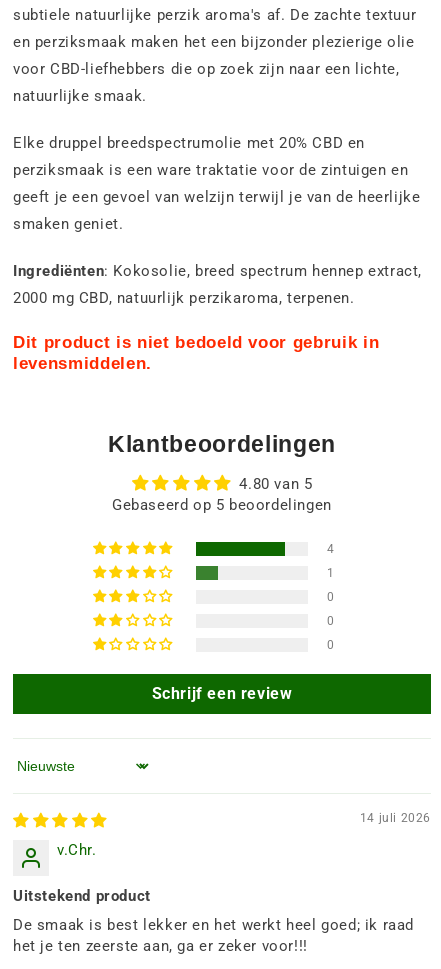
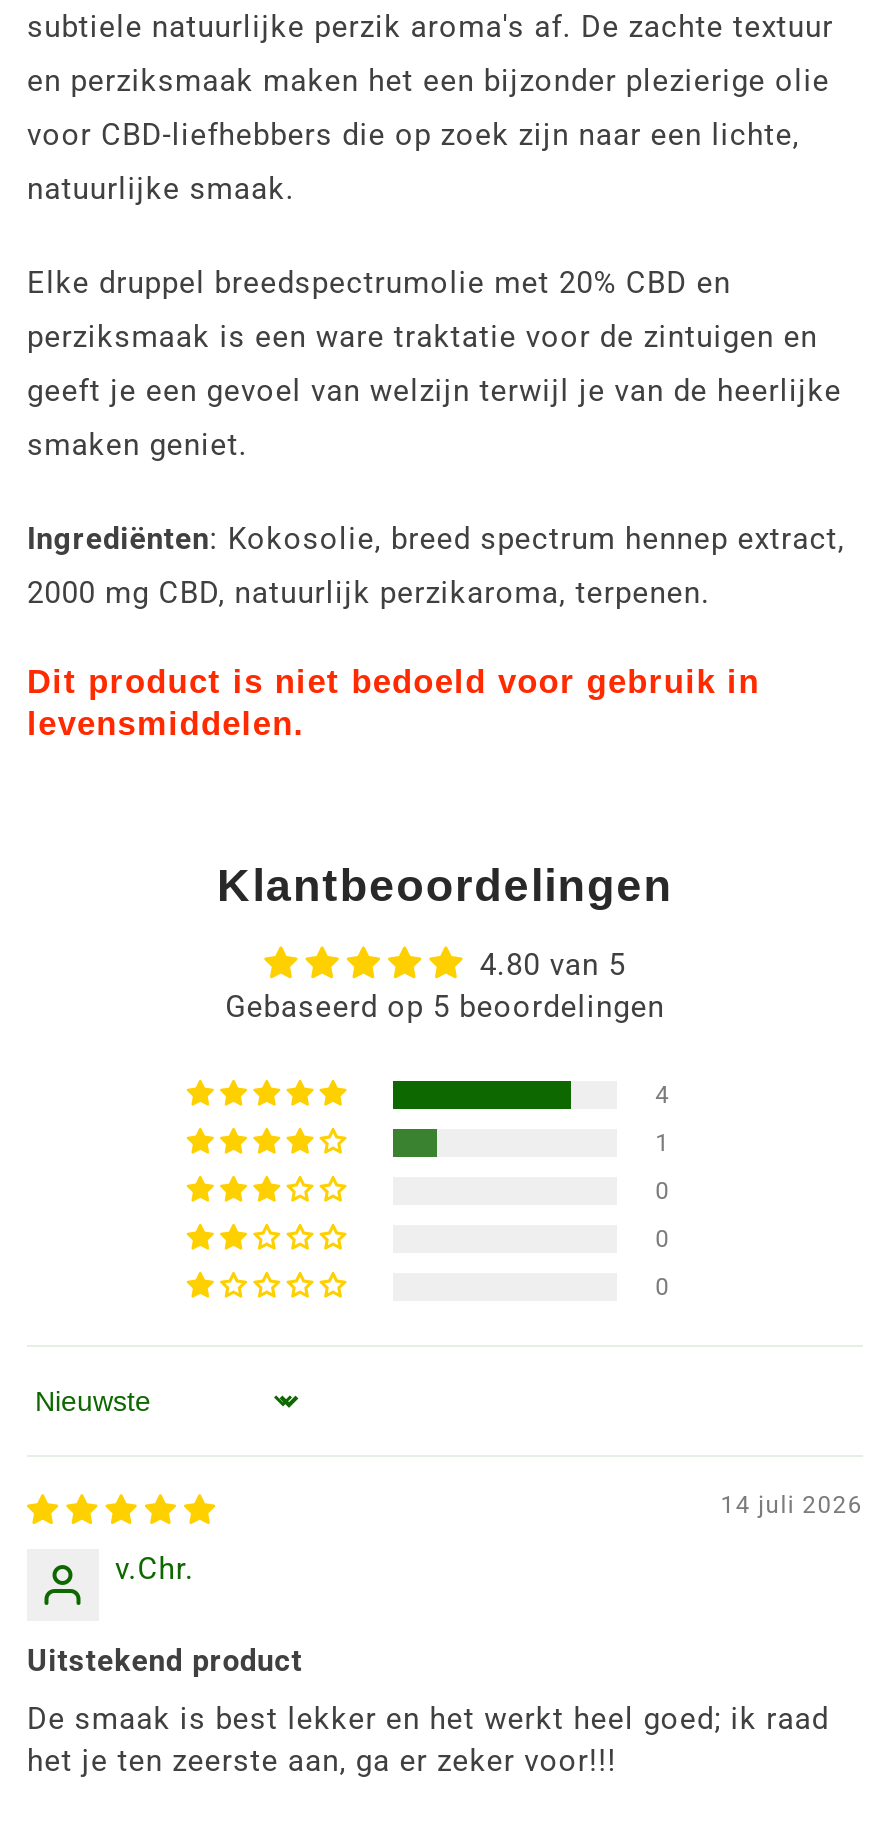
[152,684,292,703] Schrijf een review -> none

